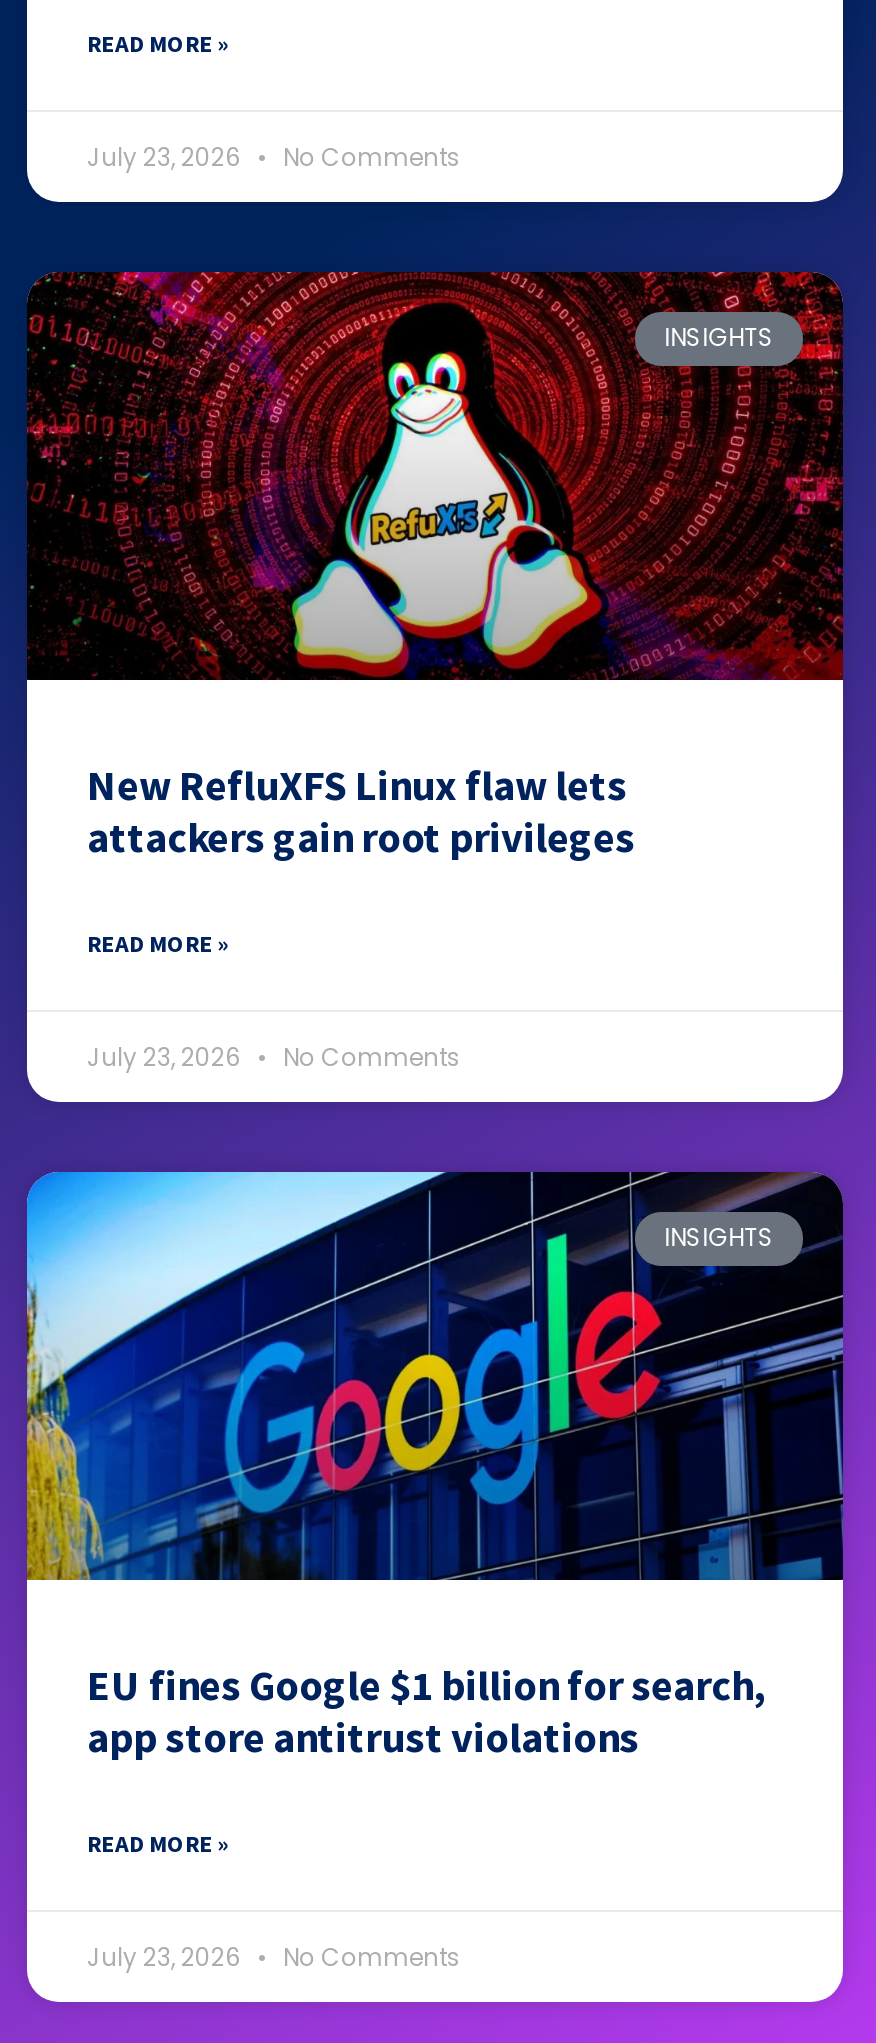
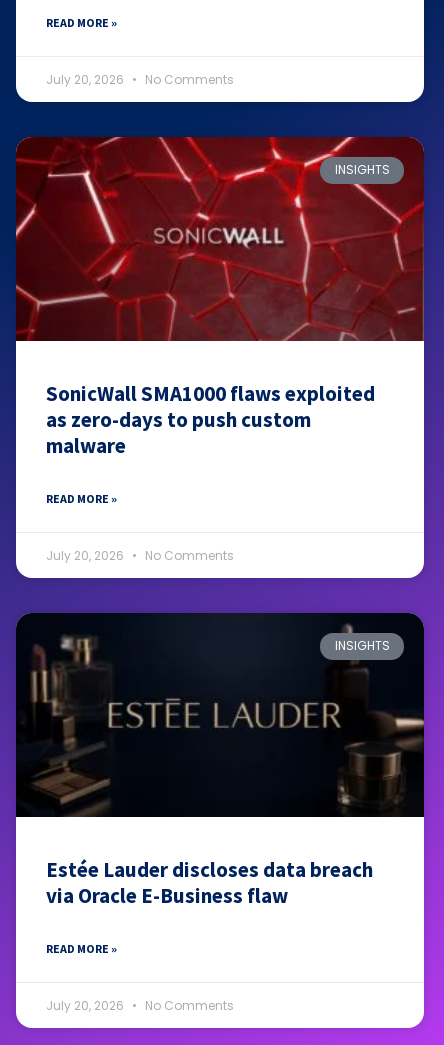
[87,140,461,174] July 23, 2026 No Comments -> [46,71,234,88] July 20, 2026 No Comments
[27,270,843,864] [image] | New RefluXFS Linux flaw lets | attackers gain root privileges -> [15,136,424,459] [image] | SonicWall SMA1000 flaws exploited | as zero-days to push custom | malware
[87,1040,461,1074] July 23, 2026 No Comments -> [46,547,234,564] July 20, 2026 No Comments
[25,1170,845,1764] [image] | EU fines Google $1 billion for search, | app store antitrust violations -> [15,612,425,909] [image] | Estée Lauder discloses data breach | via Oracle E-Business flaw
[87,1940,461,1974] July 23, 2026 No Comments -> [46,997,234,1014] July 20, 2026 No Comments

